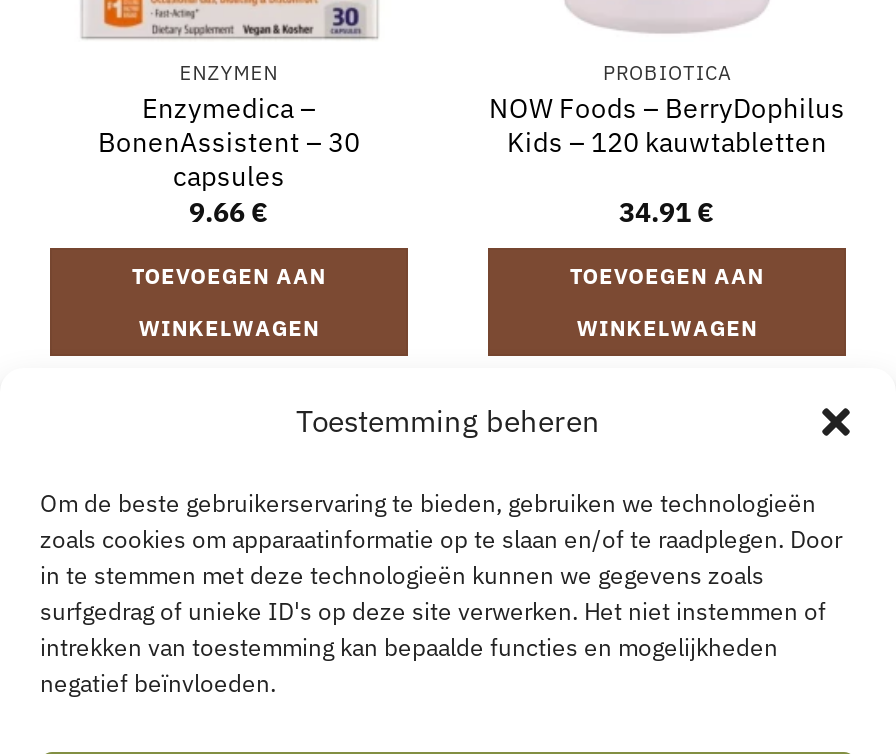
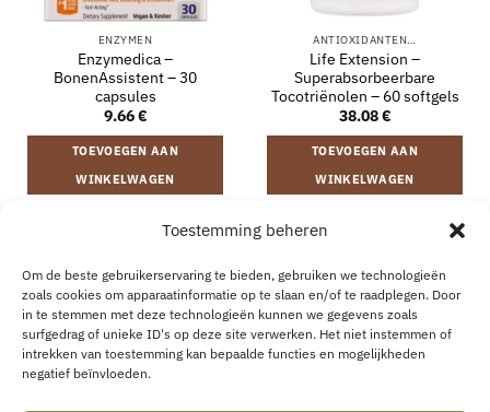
[489,61,845,231] PROBIOTICA | NOW Foods – BerryDophilus | Kids – 120 kauwtabletten | 34.91 € -> [271,33,459,126] ANTIOXIDANTEN… | Life Extension – | Superabsorbeerbare | Tocotriënolen – 60 softgels | 38.08 €

